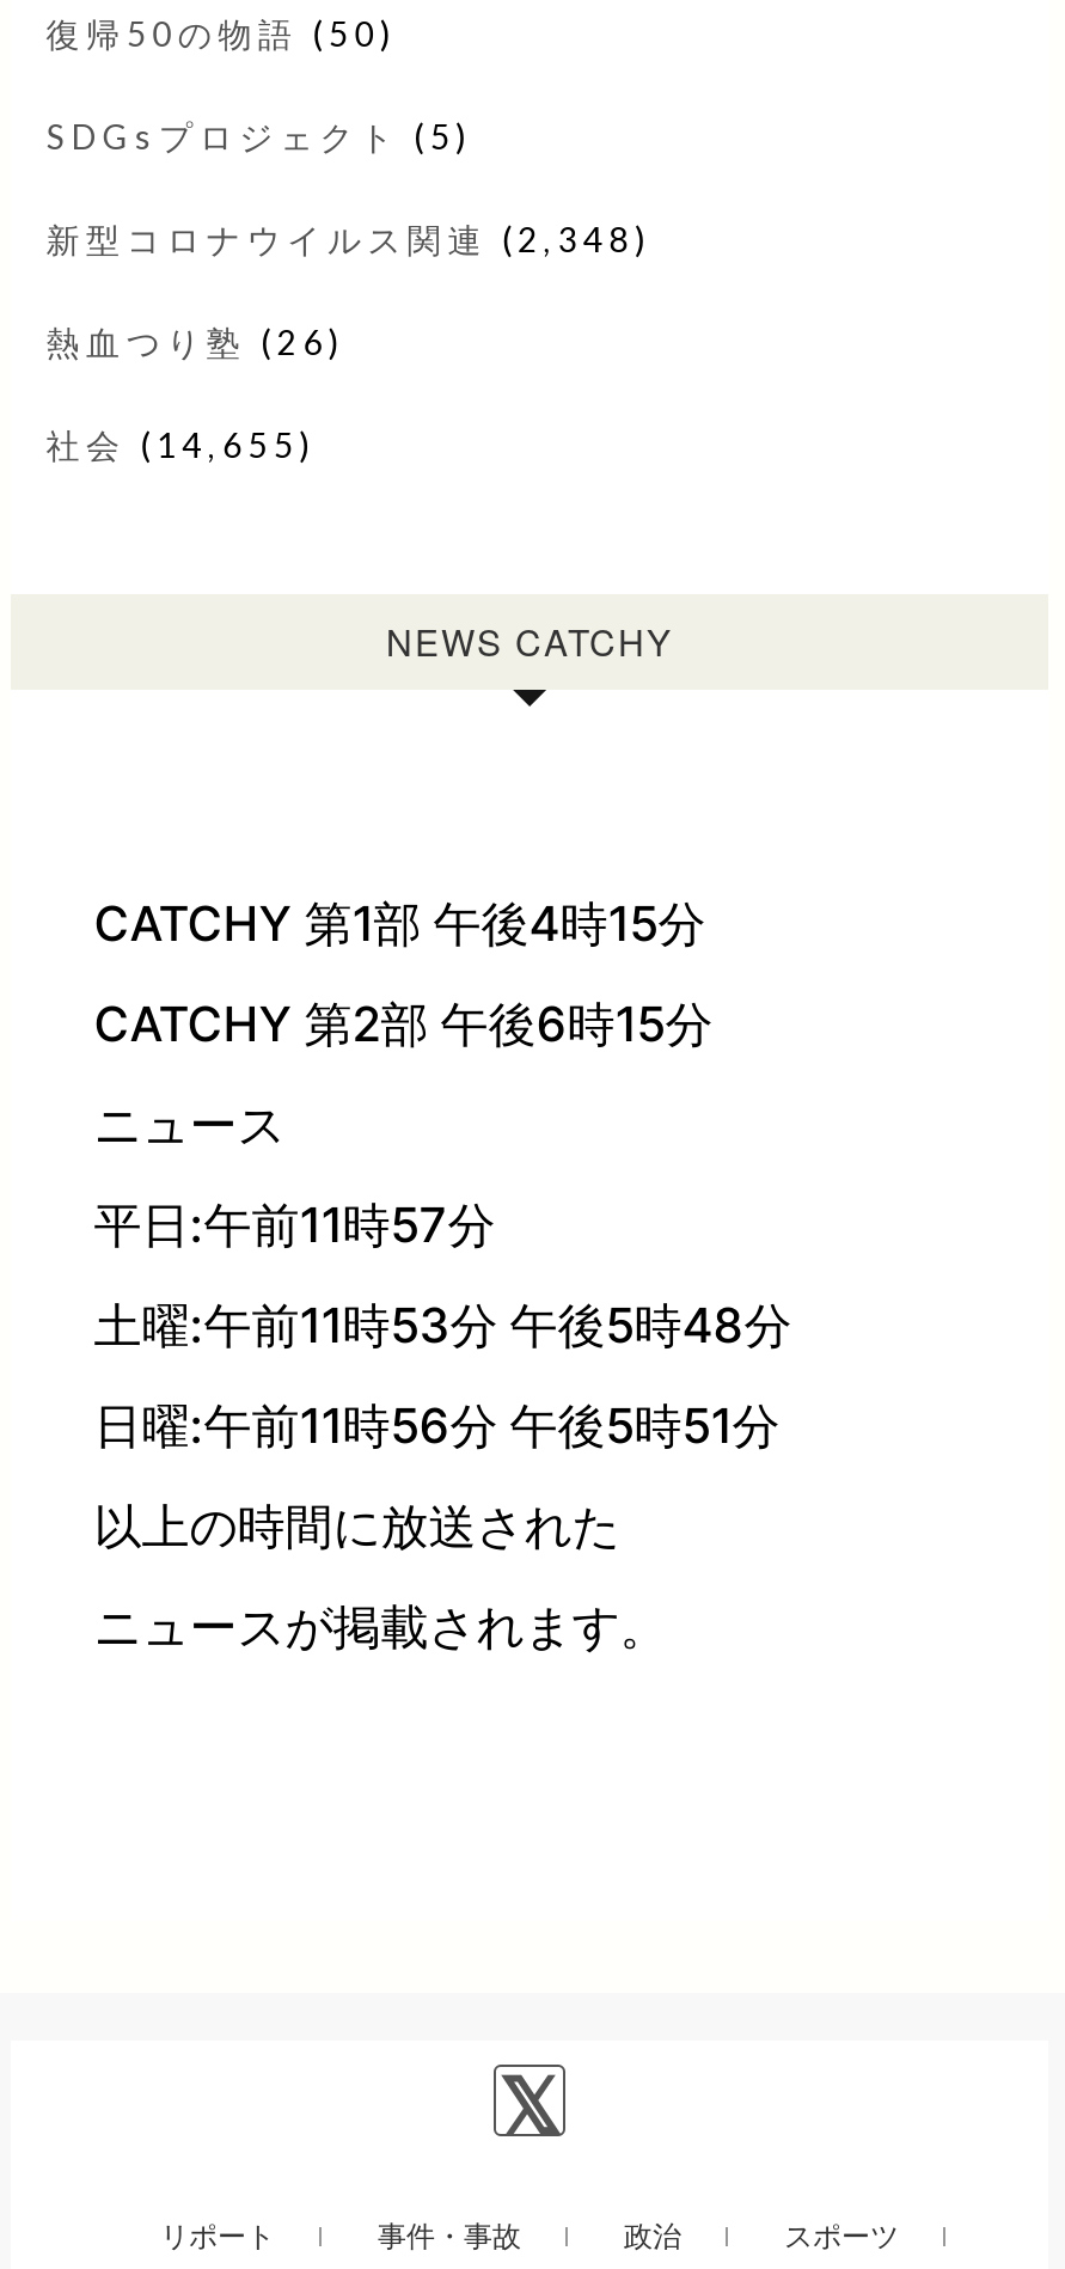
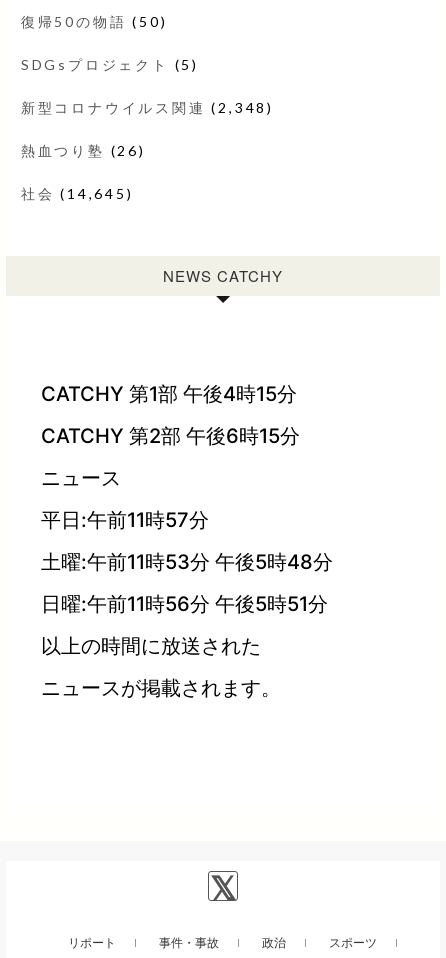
[46,424,316,465] 社会(14,655) -> [21,185,133,202] 社会(14,645)

